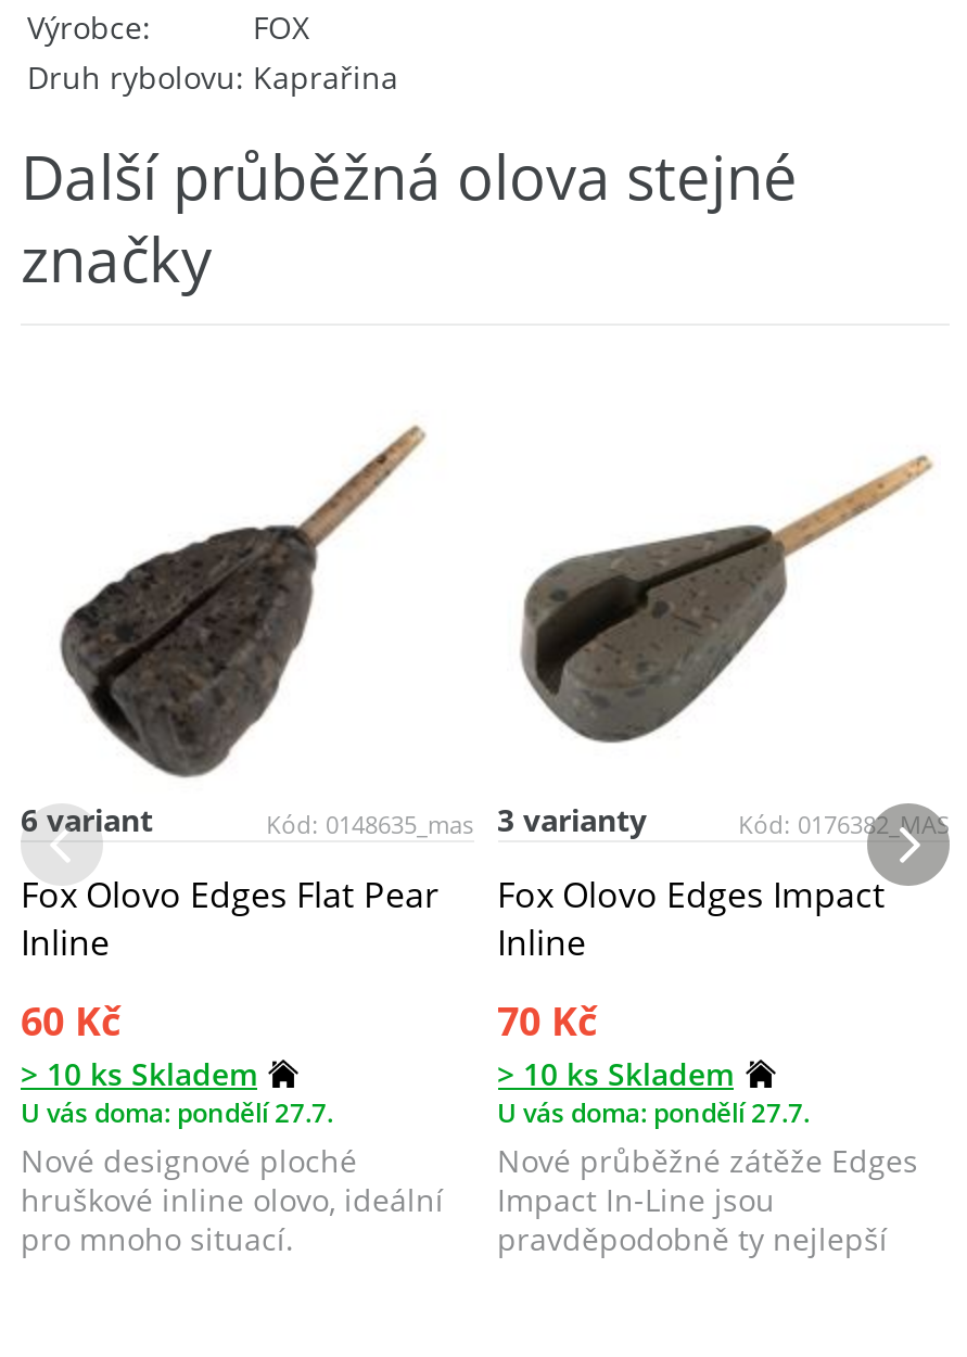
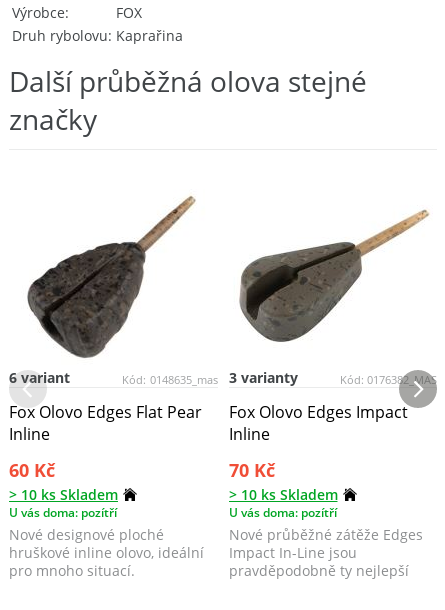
[21,1095,333,1129] U vás doma: pondělí 27.7. -> [9,504,117,520] U vás doma: pozítří
[497,1095,810,1129] U vás doma: pondělí 27.7. -> [228,504,336,520] U vás doma: pozítří

